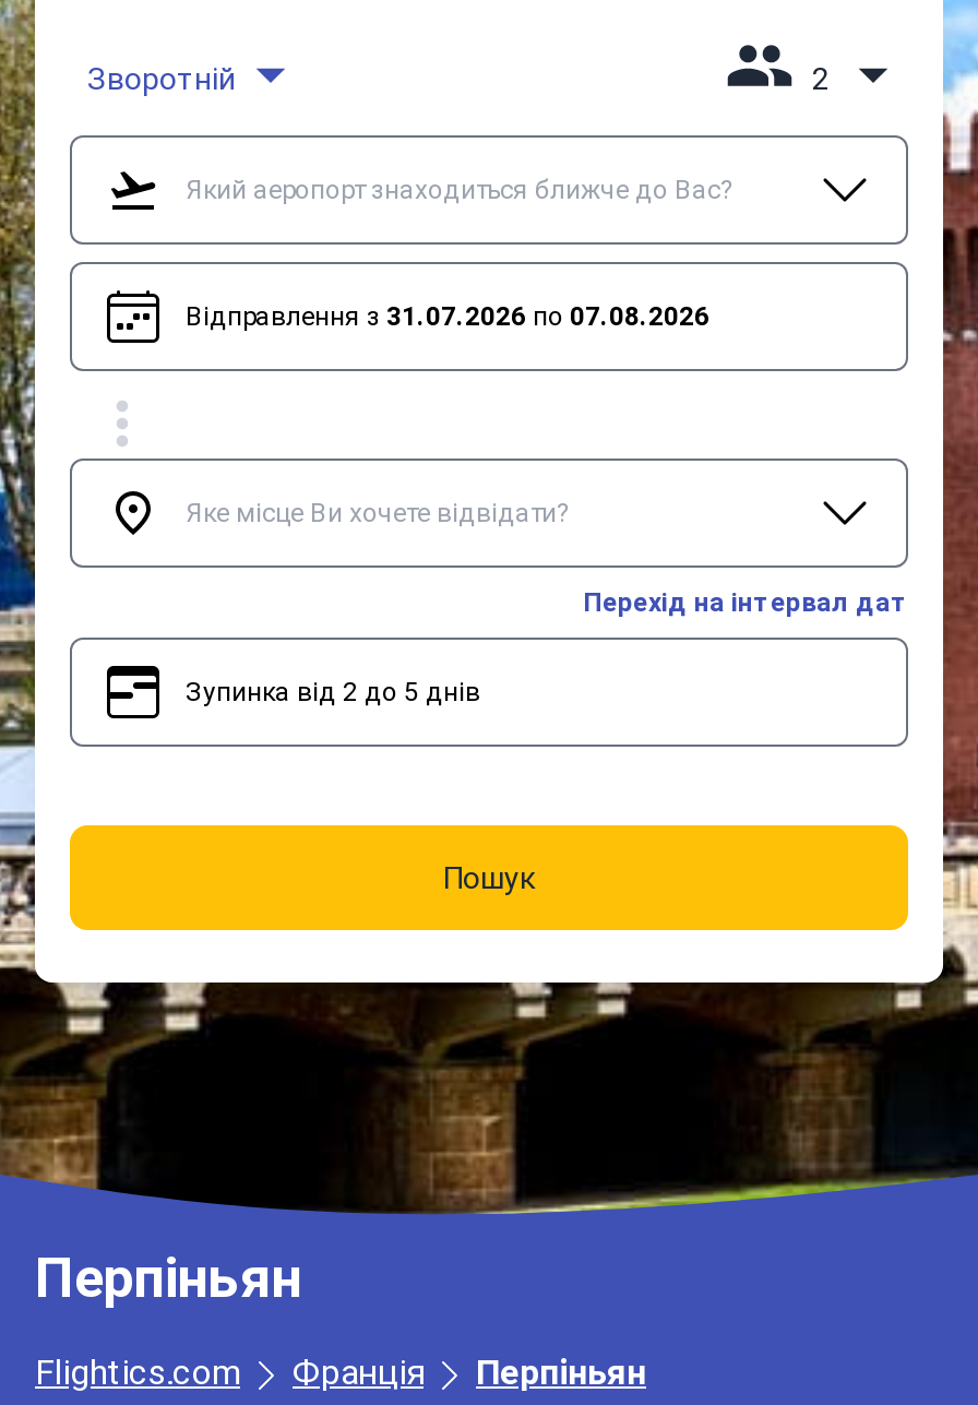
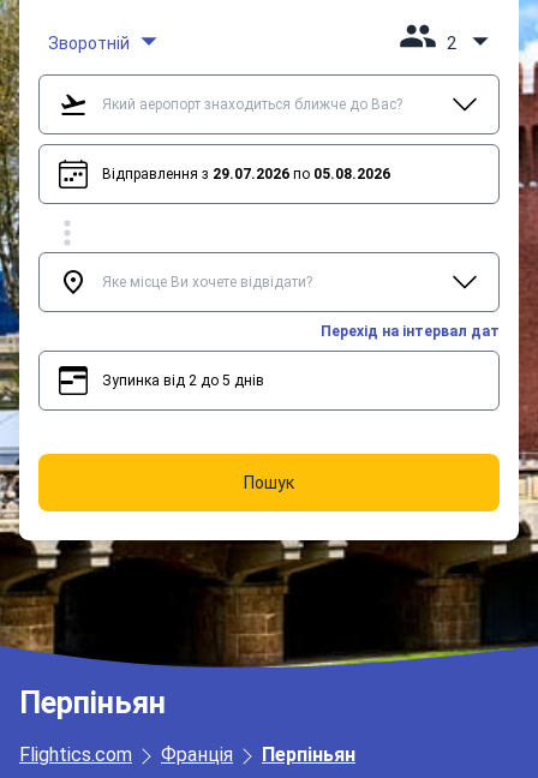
[186,301,709,332] Відправлення з 31.07.2026 по 07.08.2026 -> [102,166,390,182] Відправлення з 29.07.2026 по 05.08.2026

